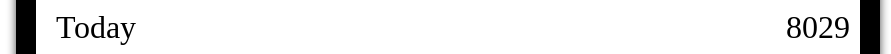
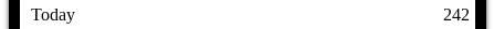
[786,9,850,43] 8029 -> [443,5,470,23] 242

